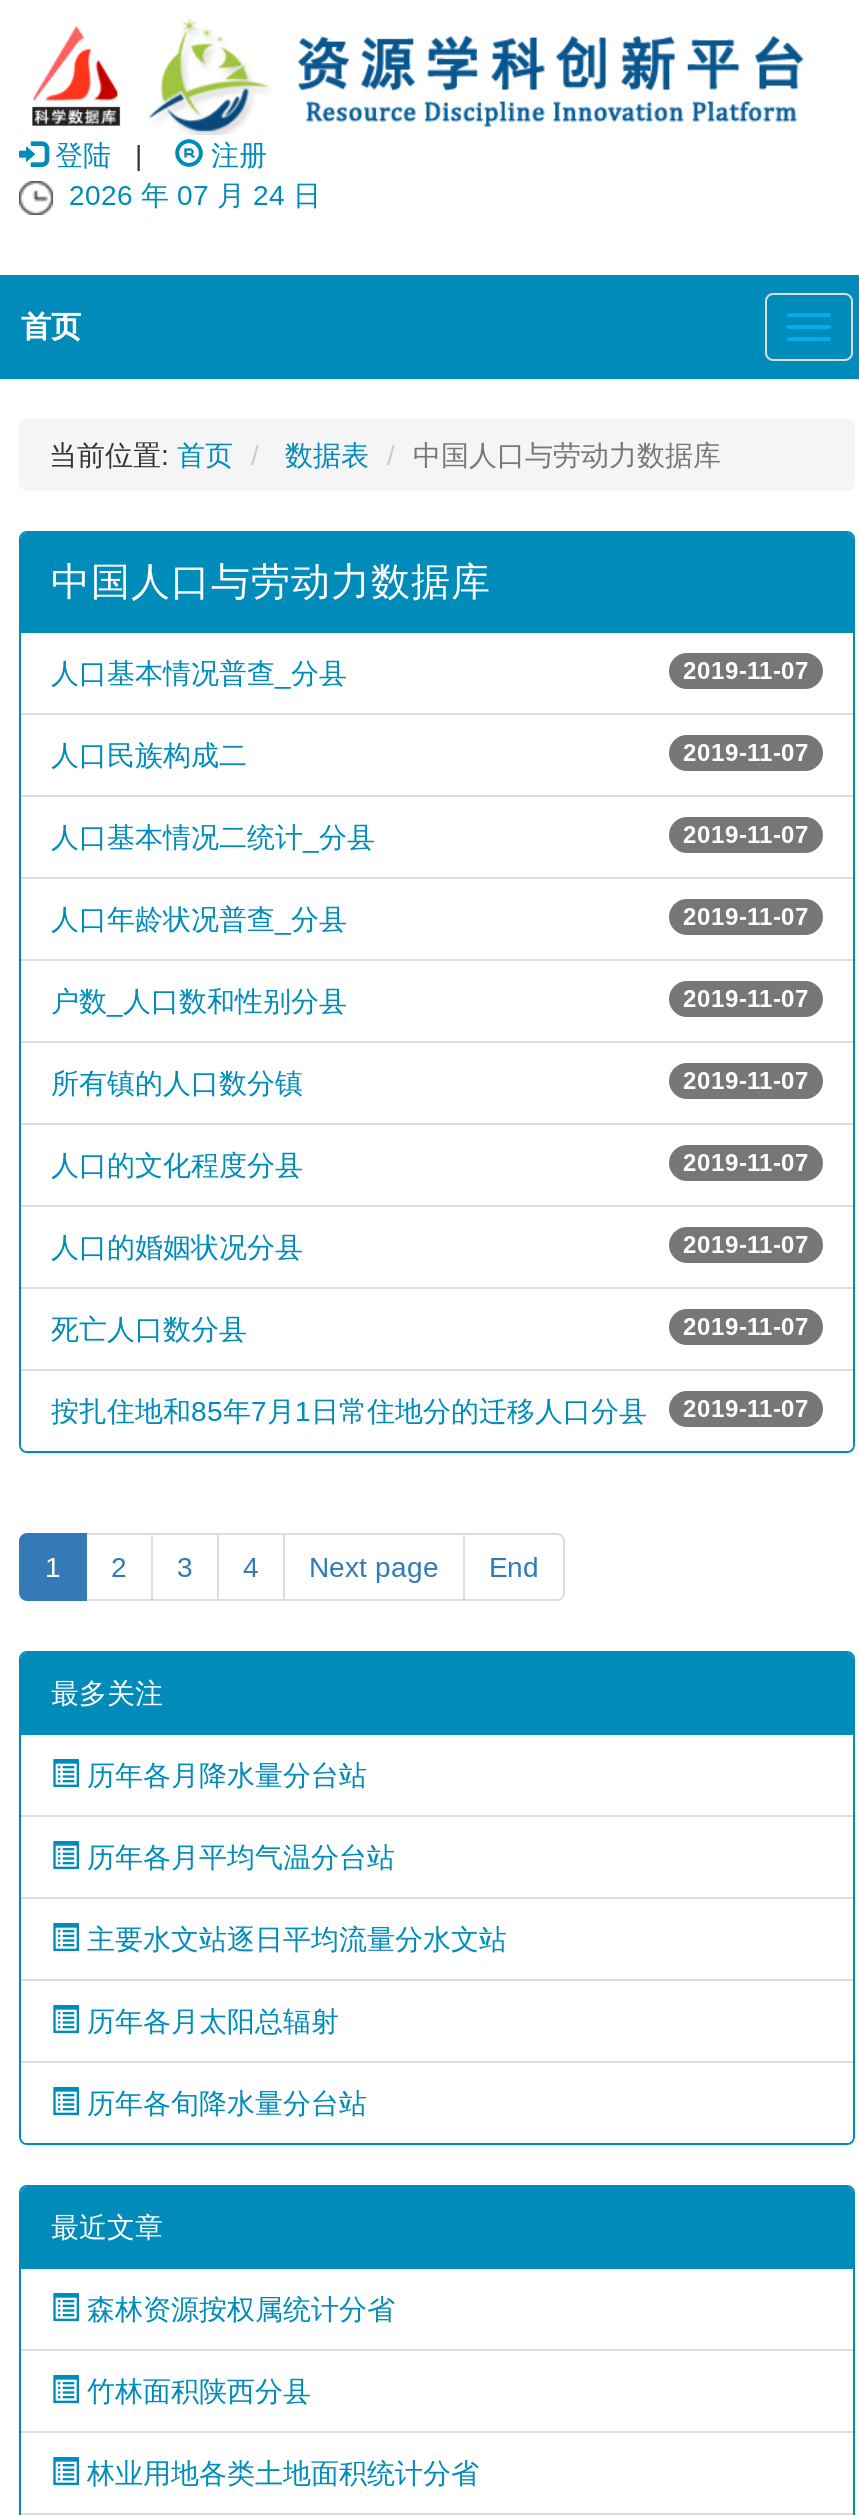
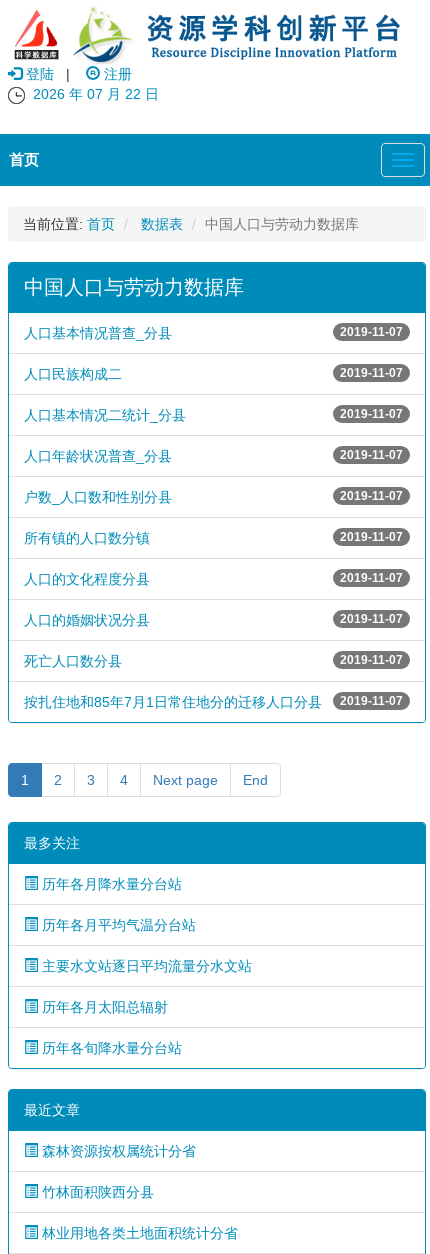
[69,178,321,210] 2026 年 07 月 24 日 -> [33,86,159,102] 2026 年 07 月 22 日

